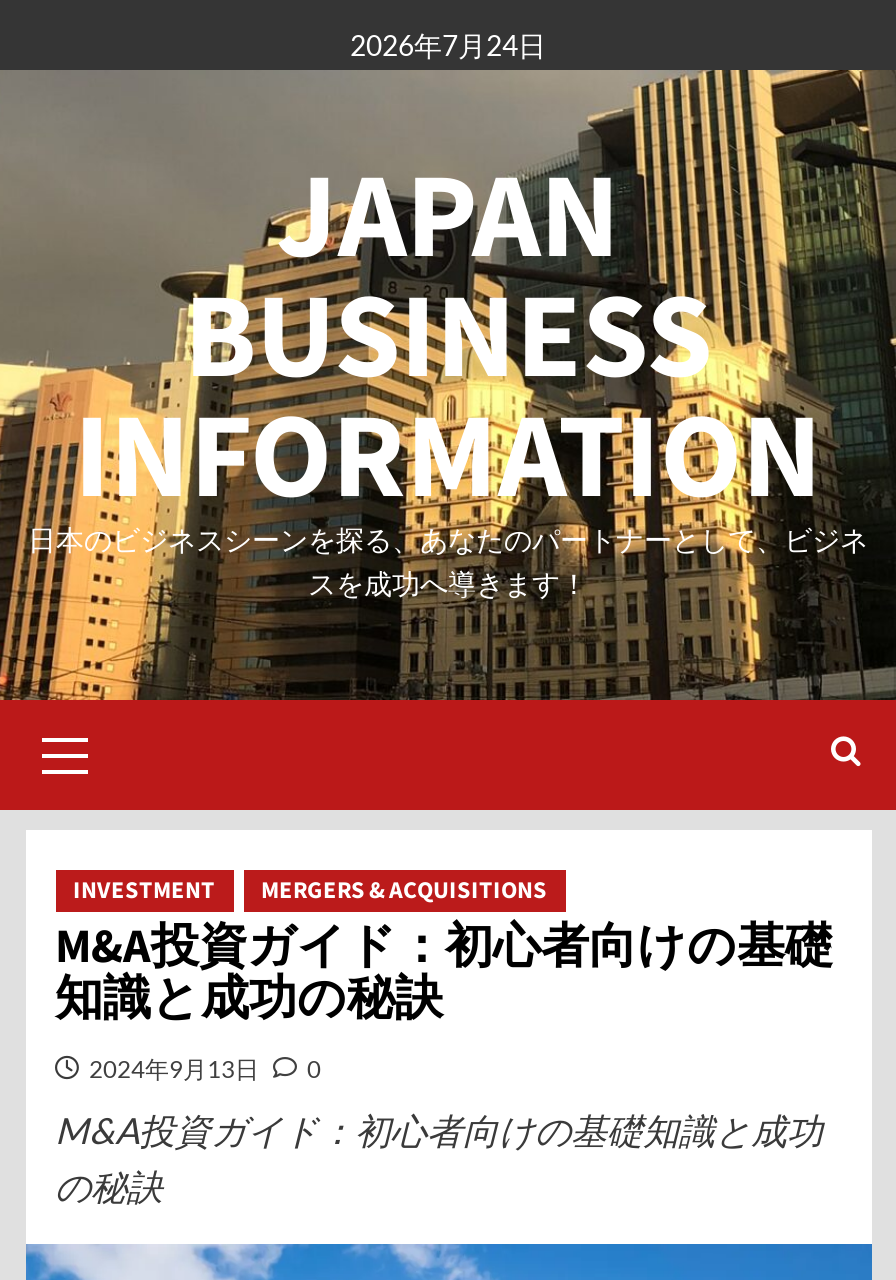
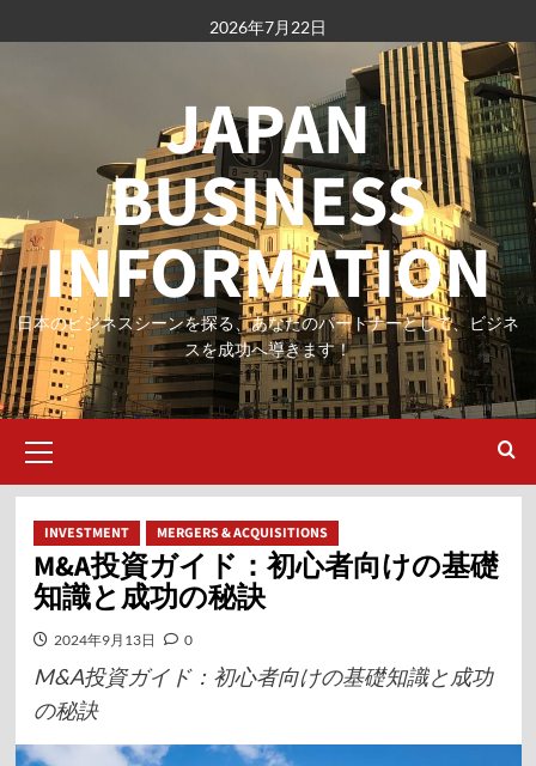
[350,28,546,62] 2026年7月24日 -> [209,17,327,37] 2026年7月22日

